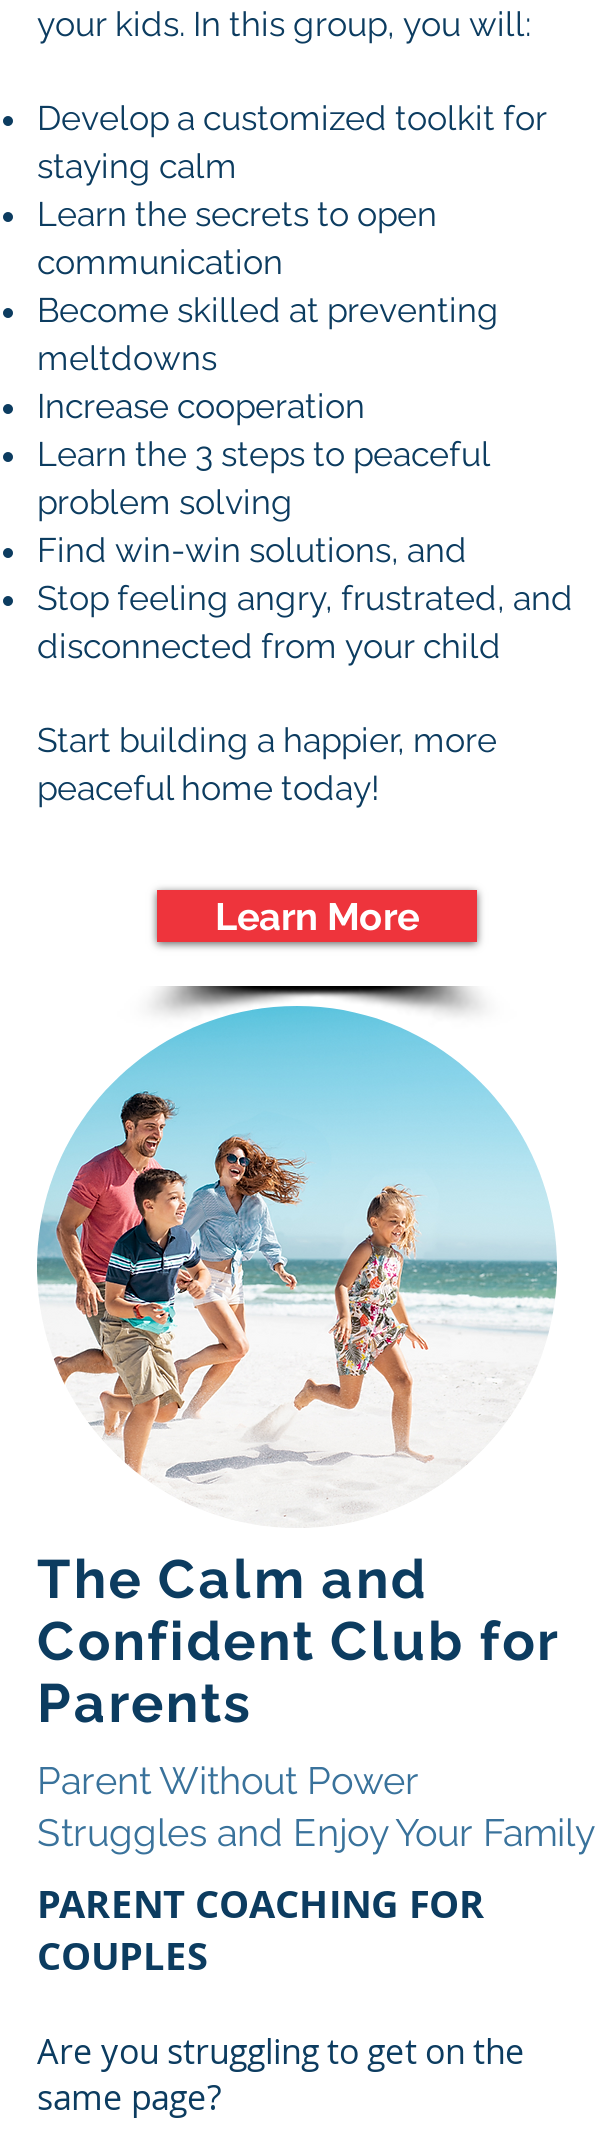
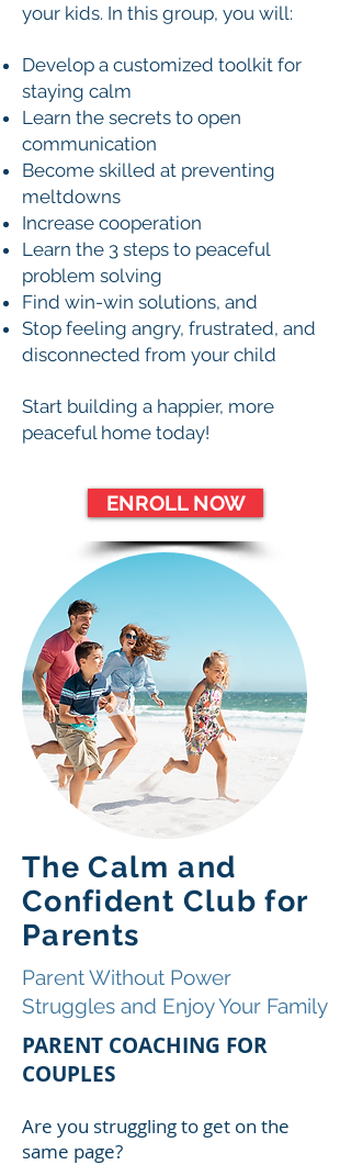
[215,894,419,938] Learn More -> [106,491,245,515] ENROLL NOW

